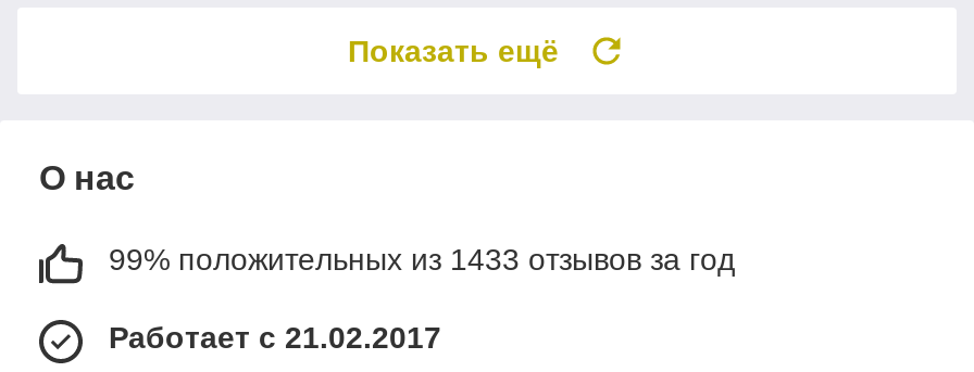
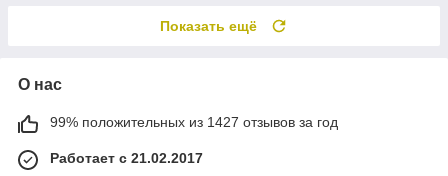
[109,241,735,276] 99% положительных из 1433 отзывов за год -> [50,114,338,130] 99% положительных из 1427 отзывов за год

